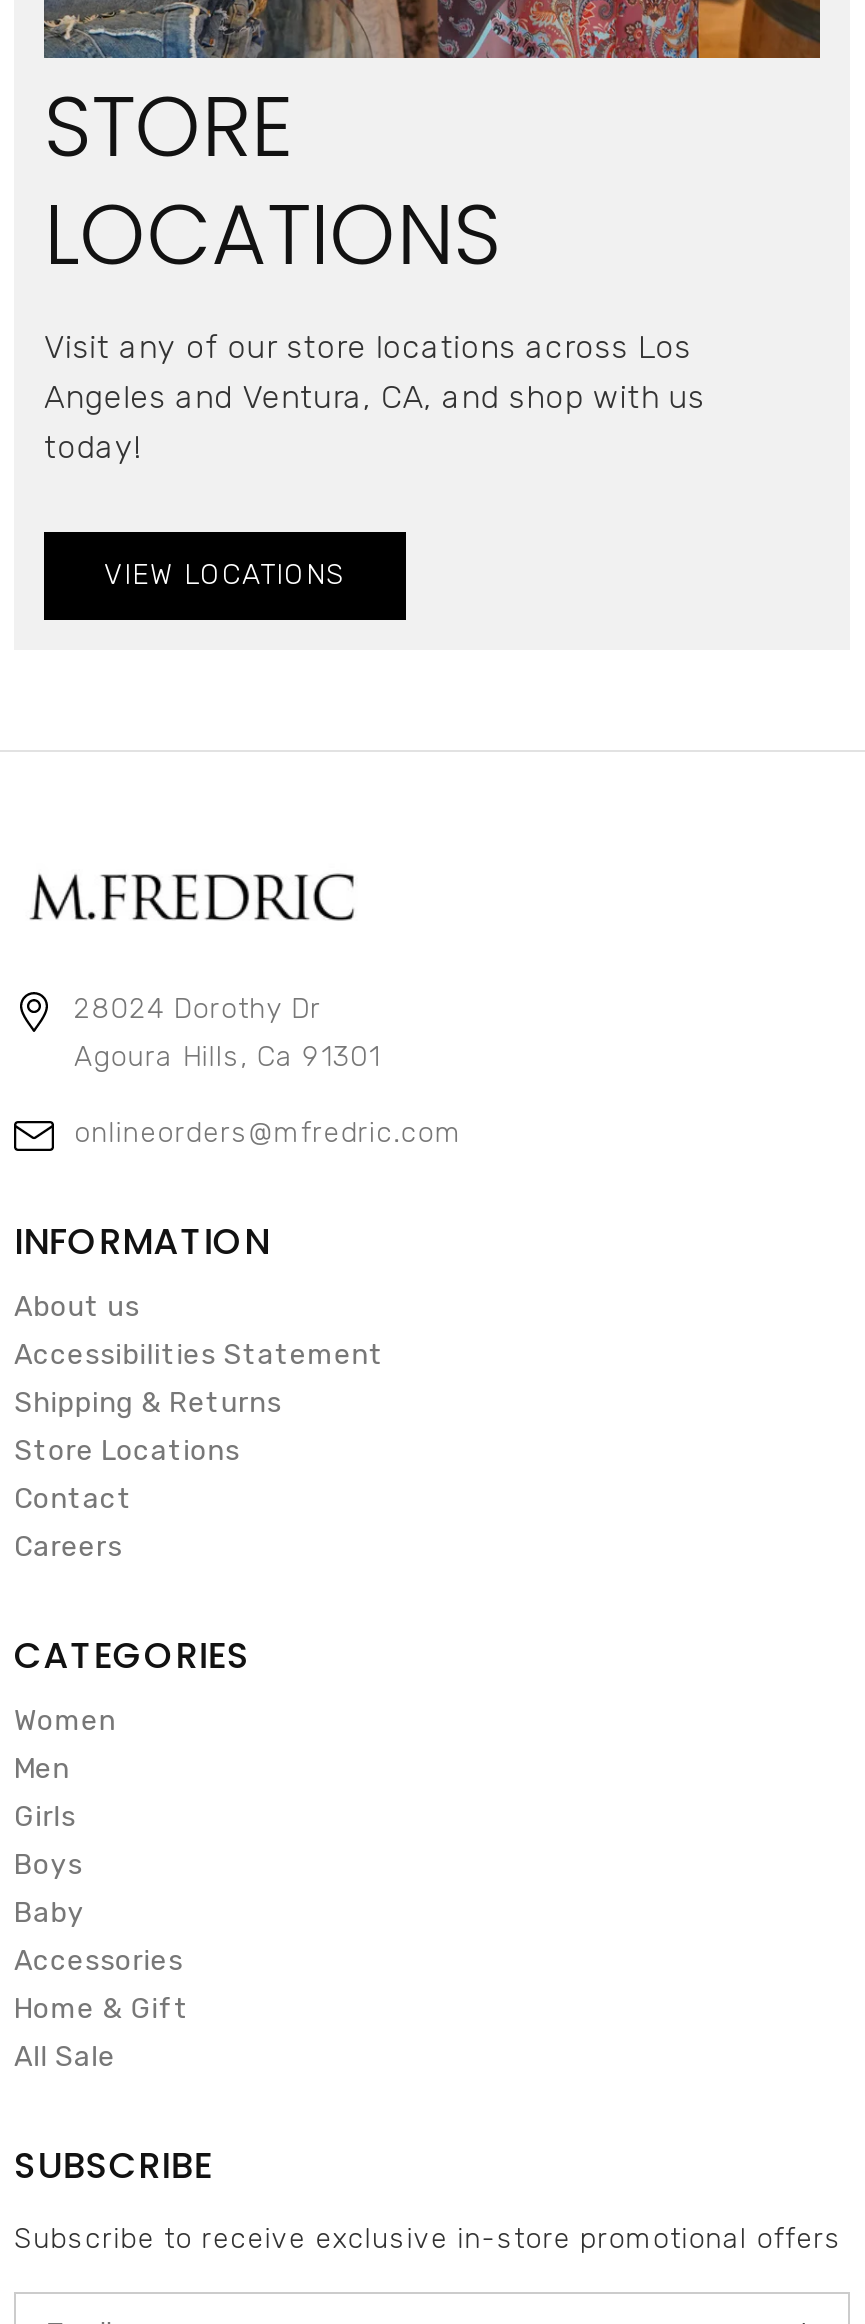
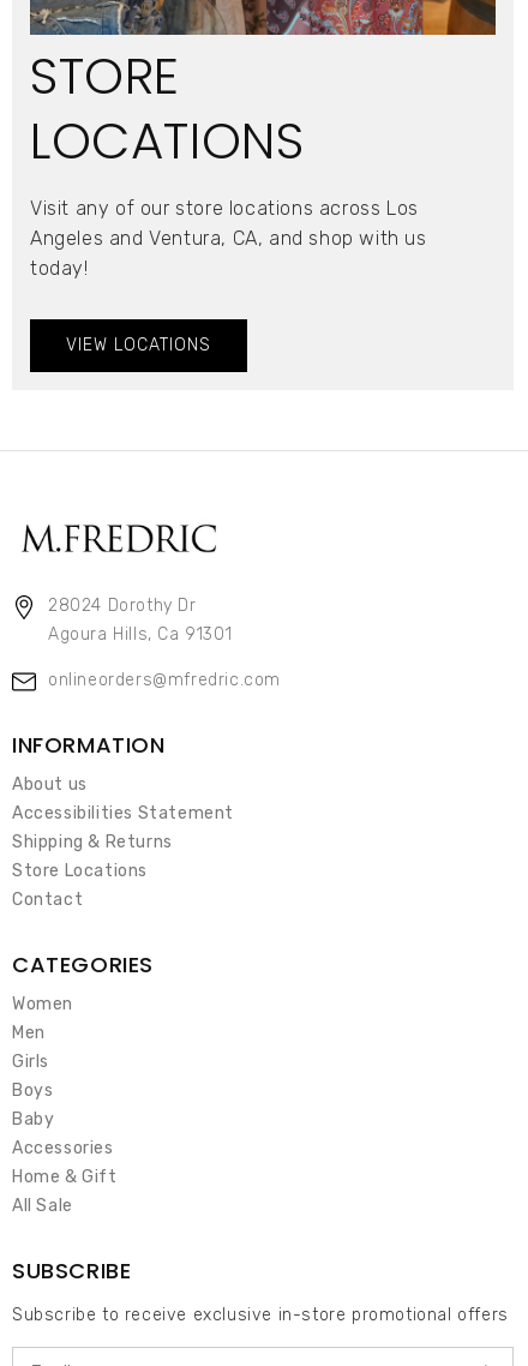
[14,1530,122,1564] Careers -> none

